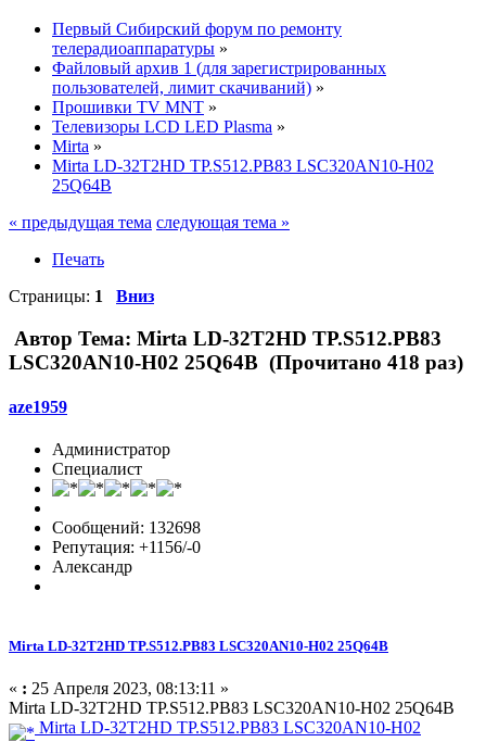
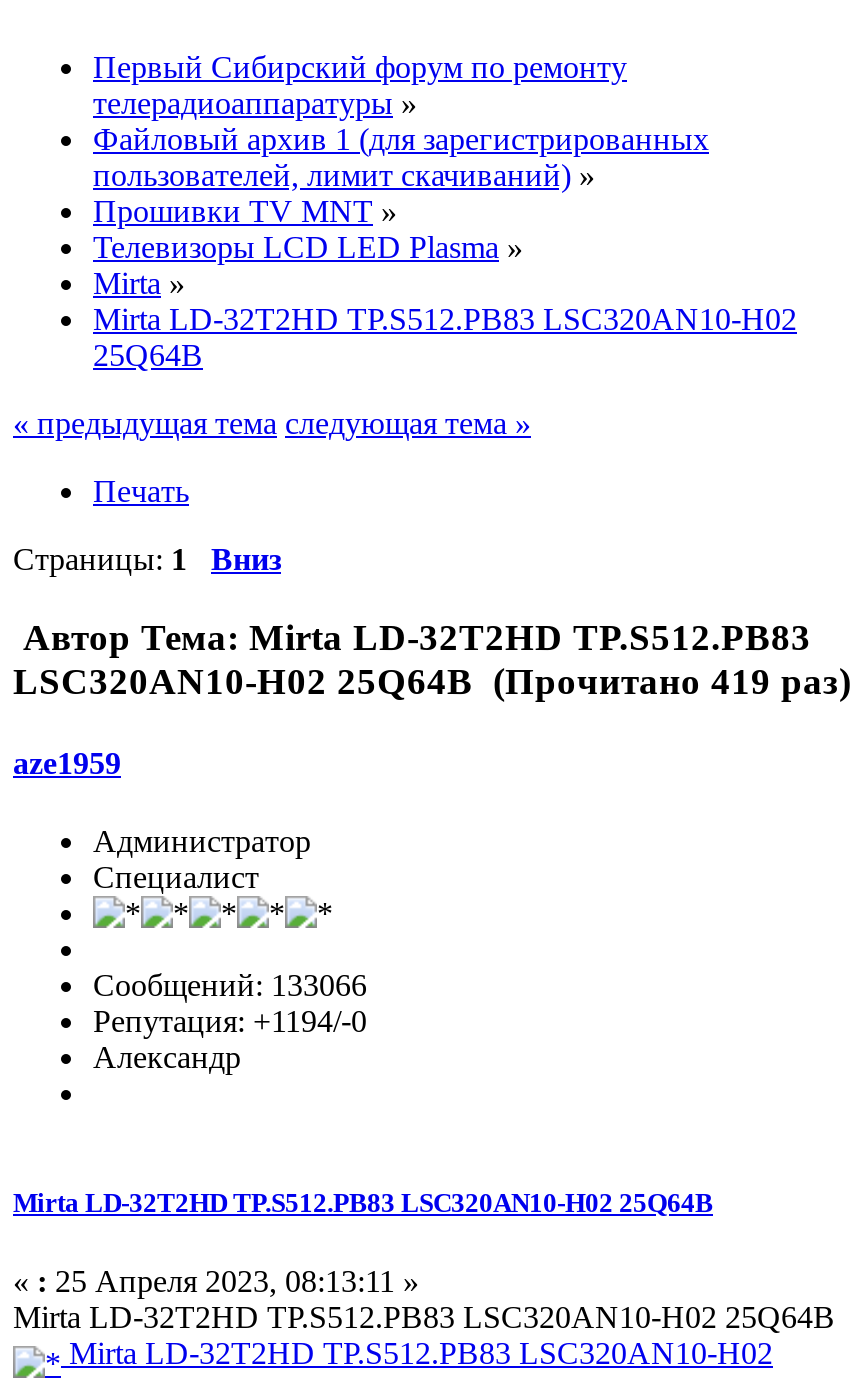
[9,350,463,373] LSC320AN10-H02 25Q64B (Прочитано 418 раз) -> [13,659,851,701] LSC320AN10-H02 25Q64B (Прочитано 419 раз)
[52,518,201,537] Сообщений: 132698 -> [93,968,367,1002] Сообщений: 133066
[52,538,201,556] Репутация: +1156/-0 -> [93,1004,367,1038] Репутация: +1194/-0

